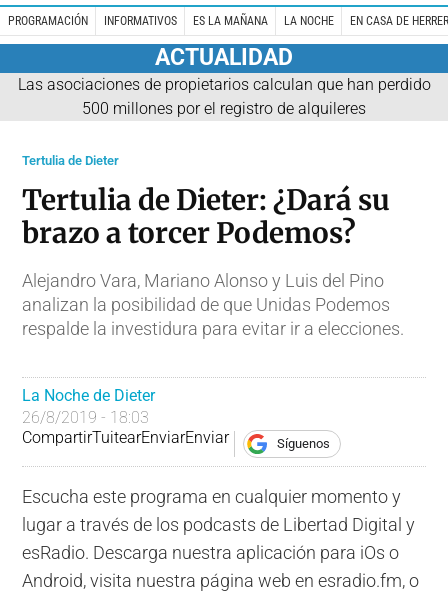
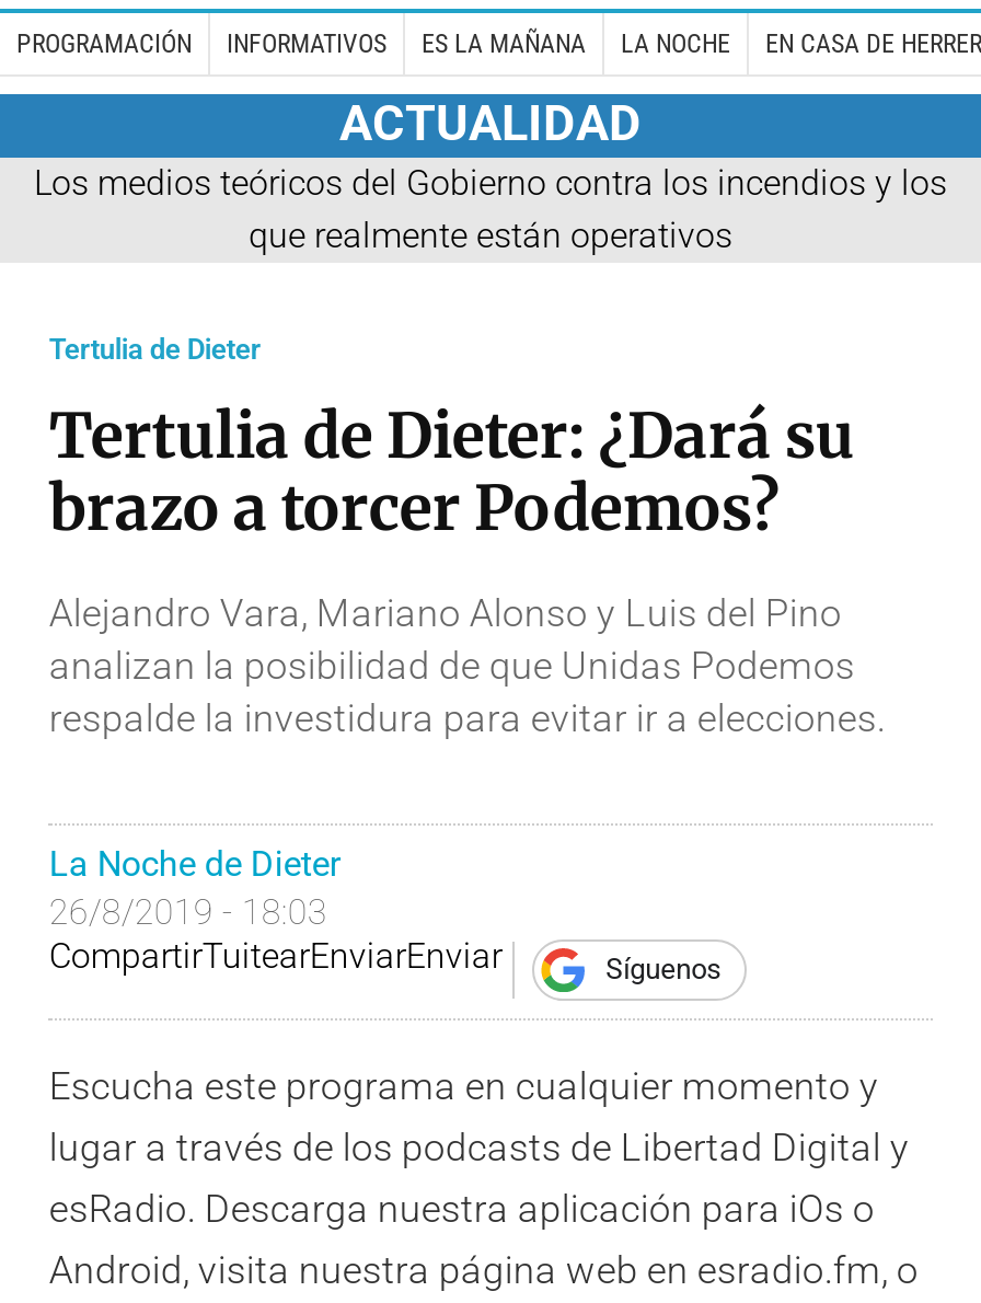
[17,75,430,118] Las asociaciones de propietarios calculan que han perdido | 500 millones por el registro de alquileres -> [34,161,947,255] Los medios teóricos del Gobierno contra los incendios y los | que realmente están operativos

